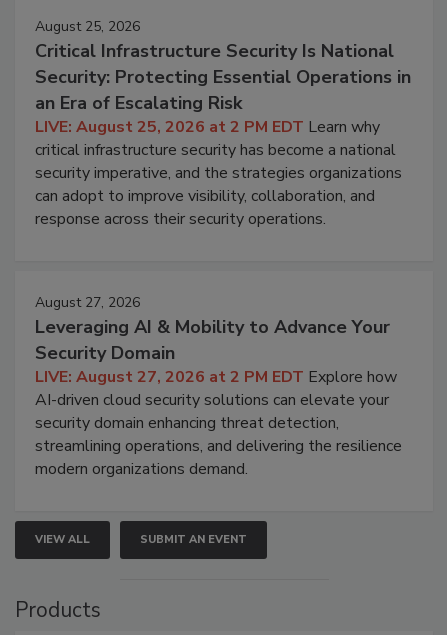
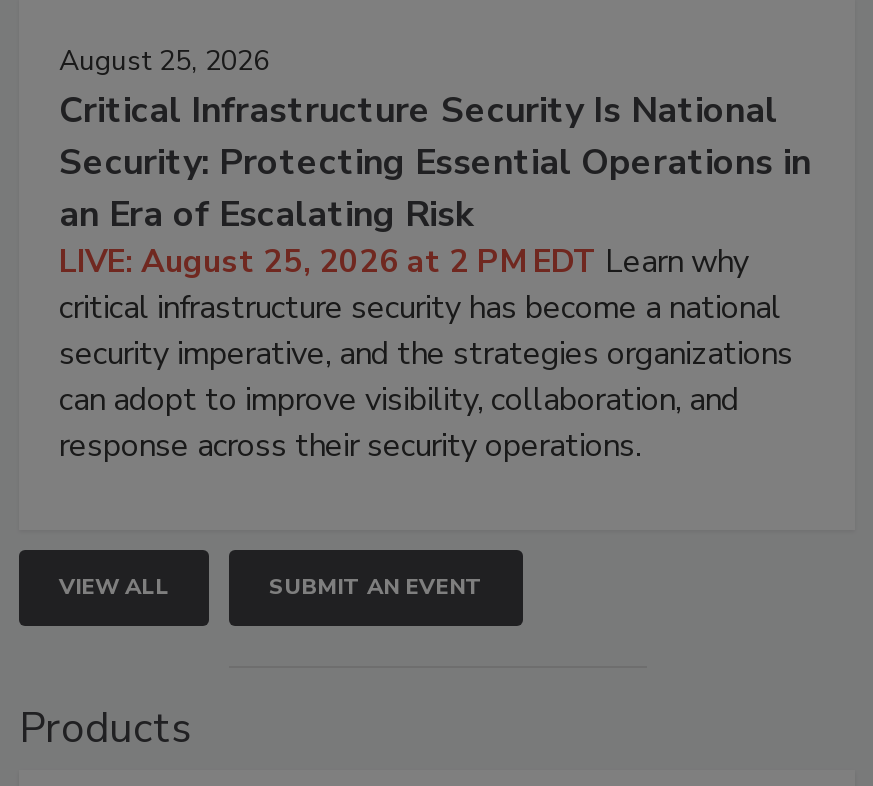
[35,293,402,480] August 27, 2026 | Leveraging AI & Mobility to Advance Your | Security Domain | LIVE: August 27, 2026 at 2 PM EDT Explore how | AI-driven cloud security solutions can elevate your | security domain enhancing threat detection, | streamlining operations, and delivering the resilience | modern organizations demand. -> none

